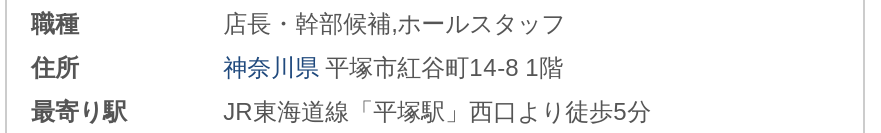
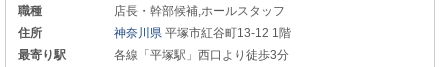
[223,53,563,81] 神奈川県平塚市紅谷町14-8 1階 -> [114,26,291,40] 神奈川県平塚市紅谷町13-12 1階
[223,97,651,125] JR東海道線「平塚駅」西口より徒歩5分 -> [114,48,289,62] 各線「平塚駅」西口より徒歩3分

